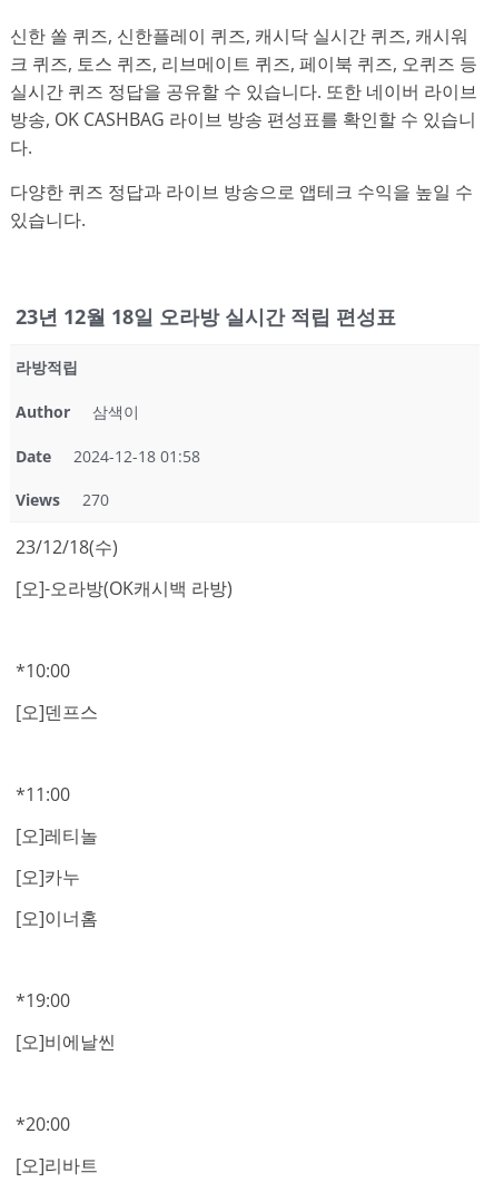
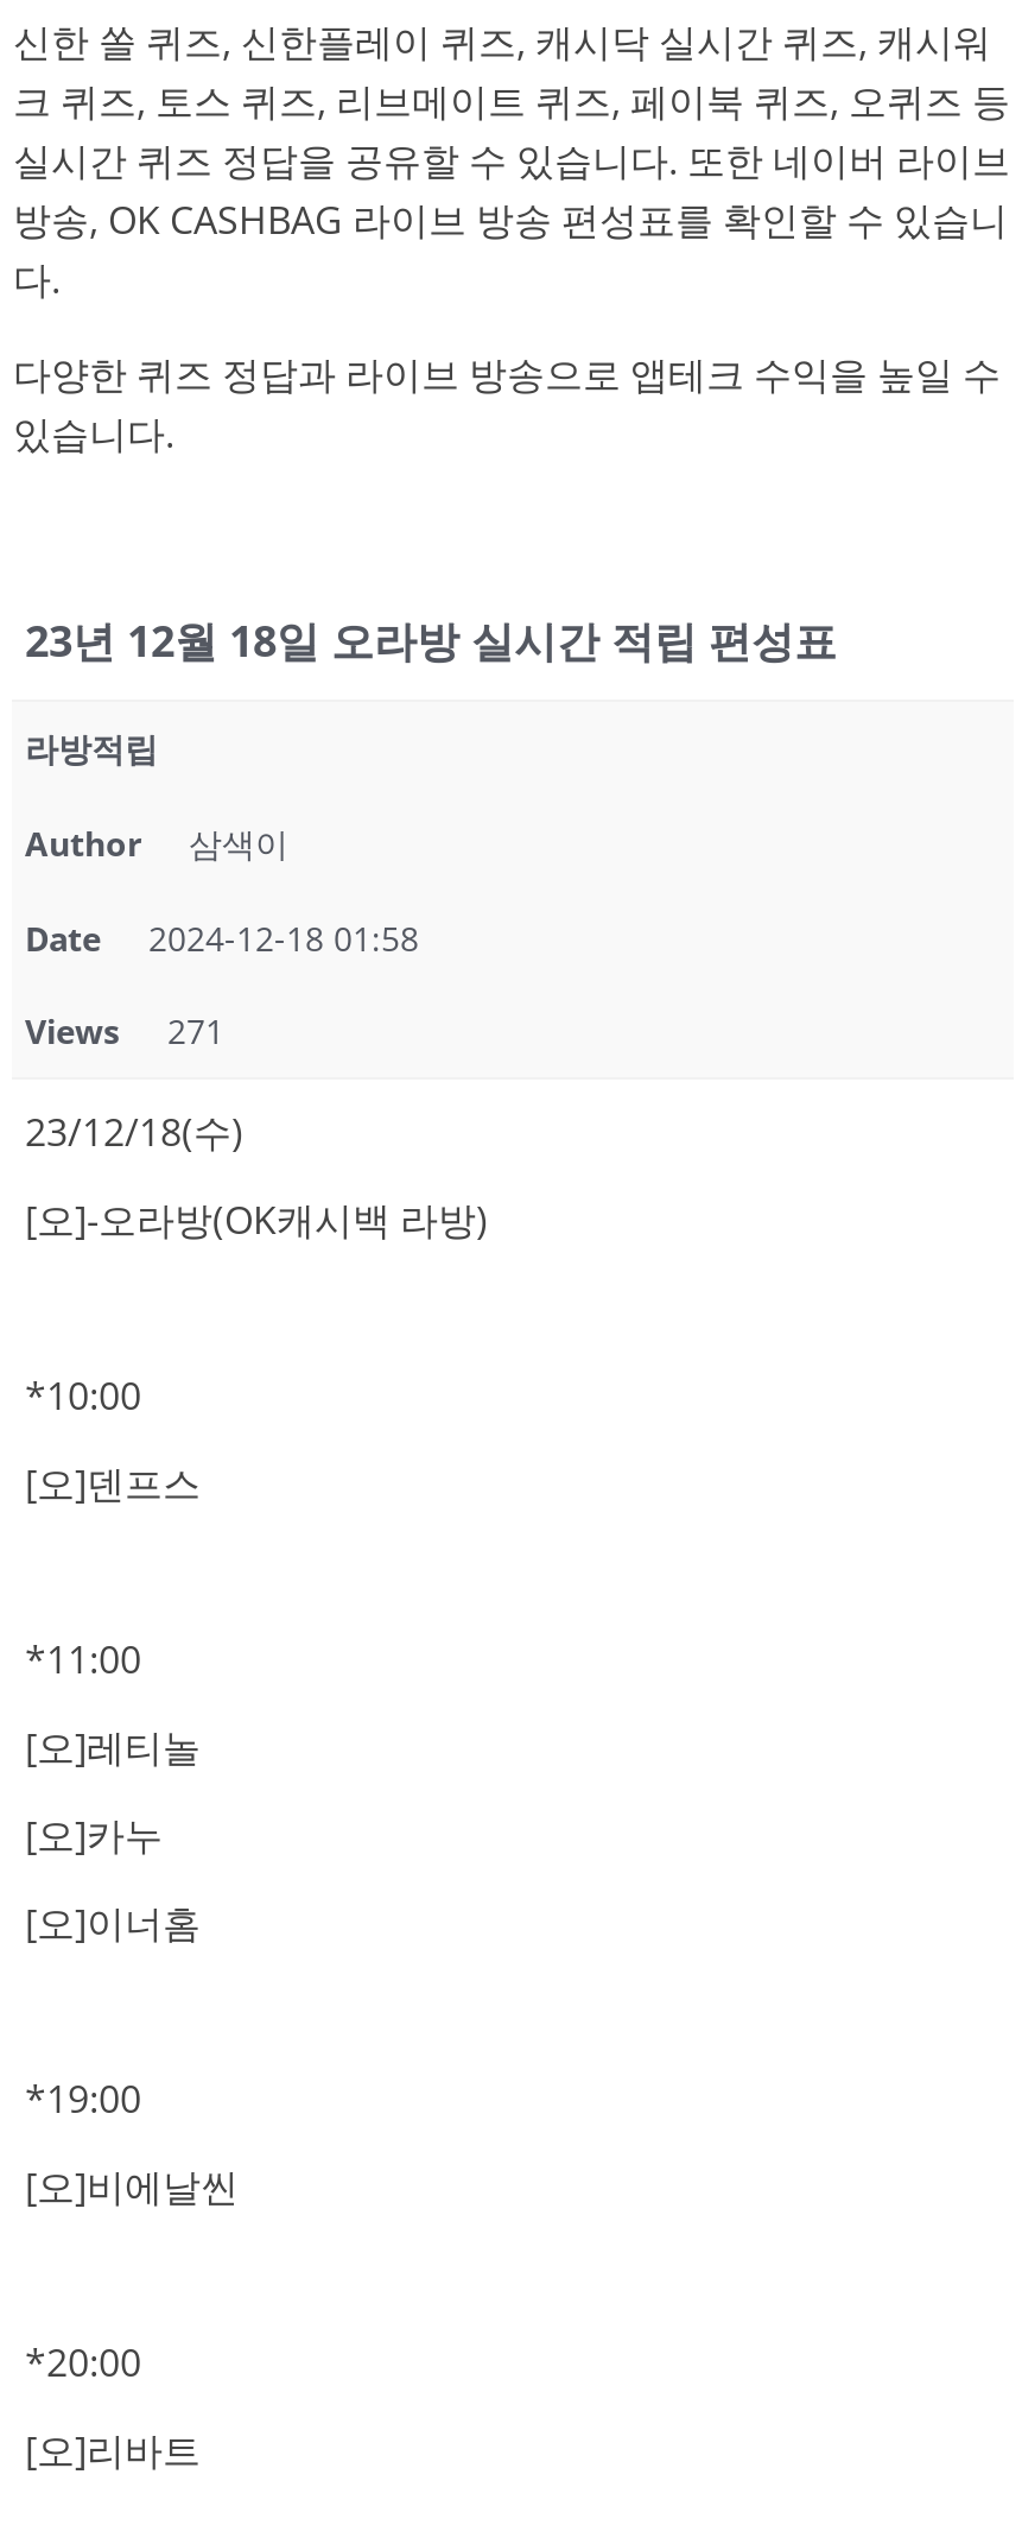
[16,489,109,510] Views 270 -> [25,1008,224,1053] Views 271

